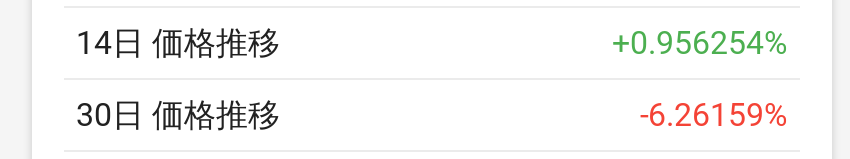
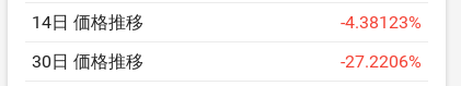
[612,23,788,61] +0.956254% -> [341,11,422,32] -4.38123%
[640,95,788,133] -6.26159% -> [341,51,422,71] -27.2206%

